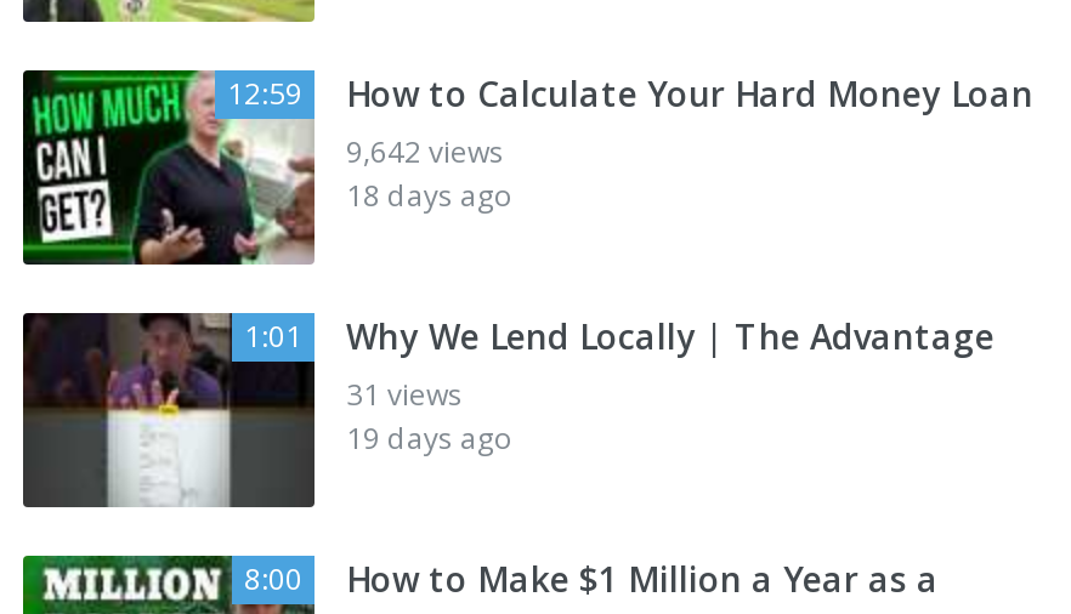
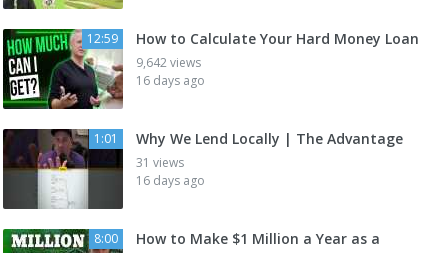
[346,175,514,216] 18 days ago -> [136,72,205,89] 16 days ago
[346,418,514,459] 19 days ago -> [136,172,205,189] 16 days ago

